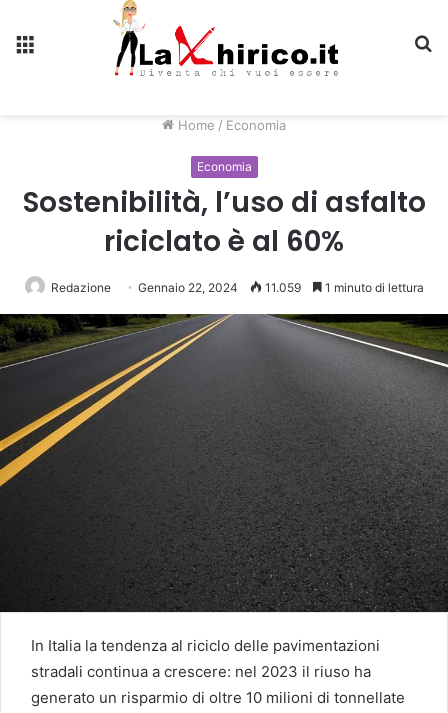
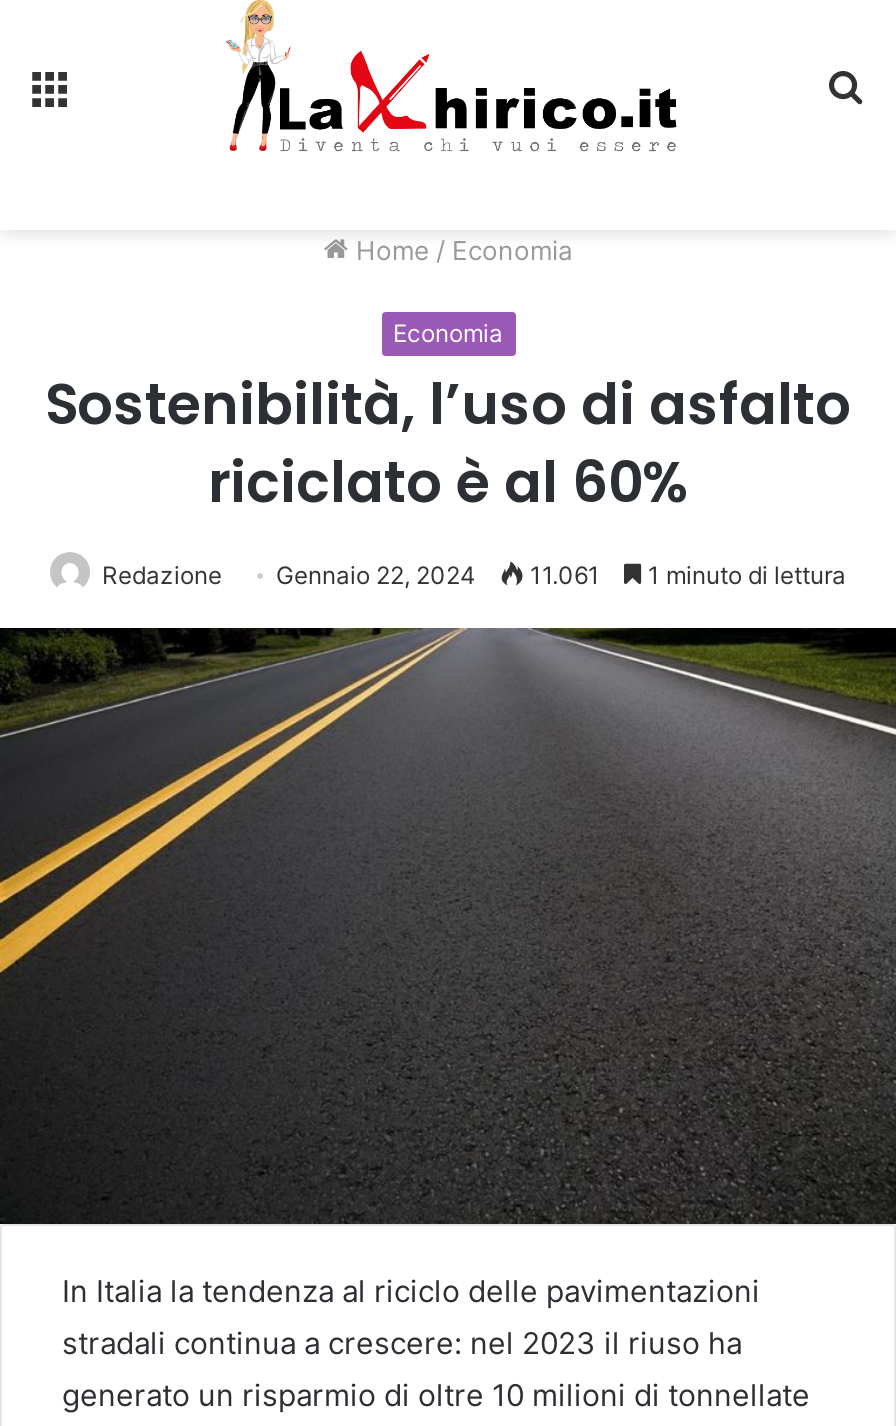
[50,280,423,295] Redazione Gennaio 22, 2024 11.059 1 minuto di lettura -> [102,560,846,590] Redazione Gennaio 22, 2024 11.061 1 minuto di lettura

